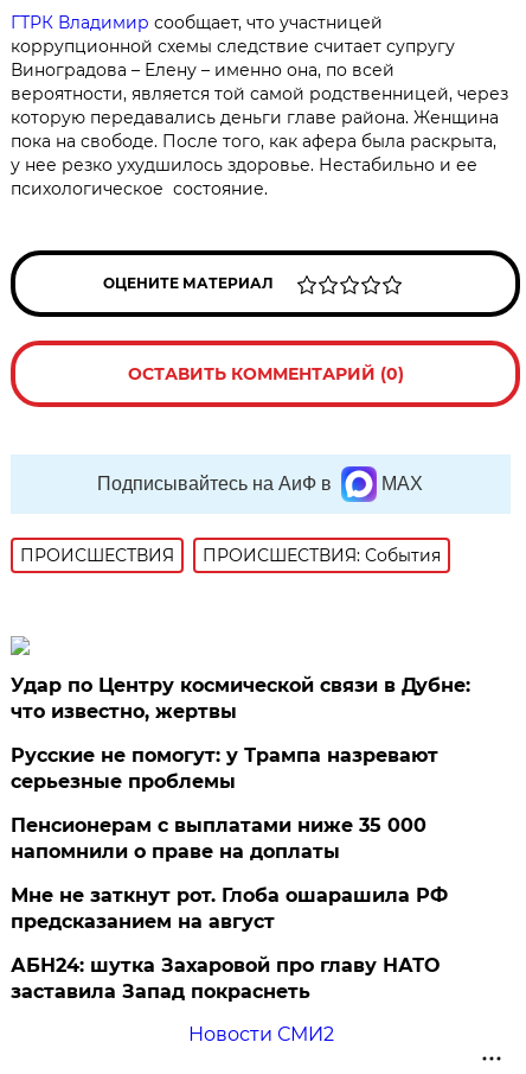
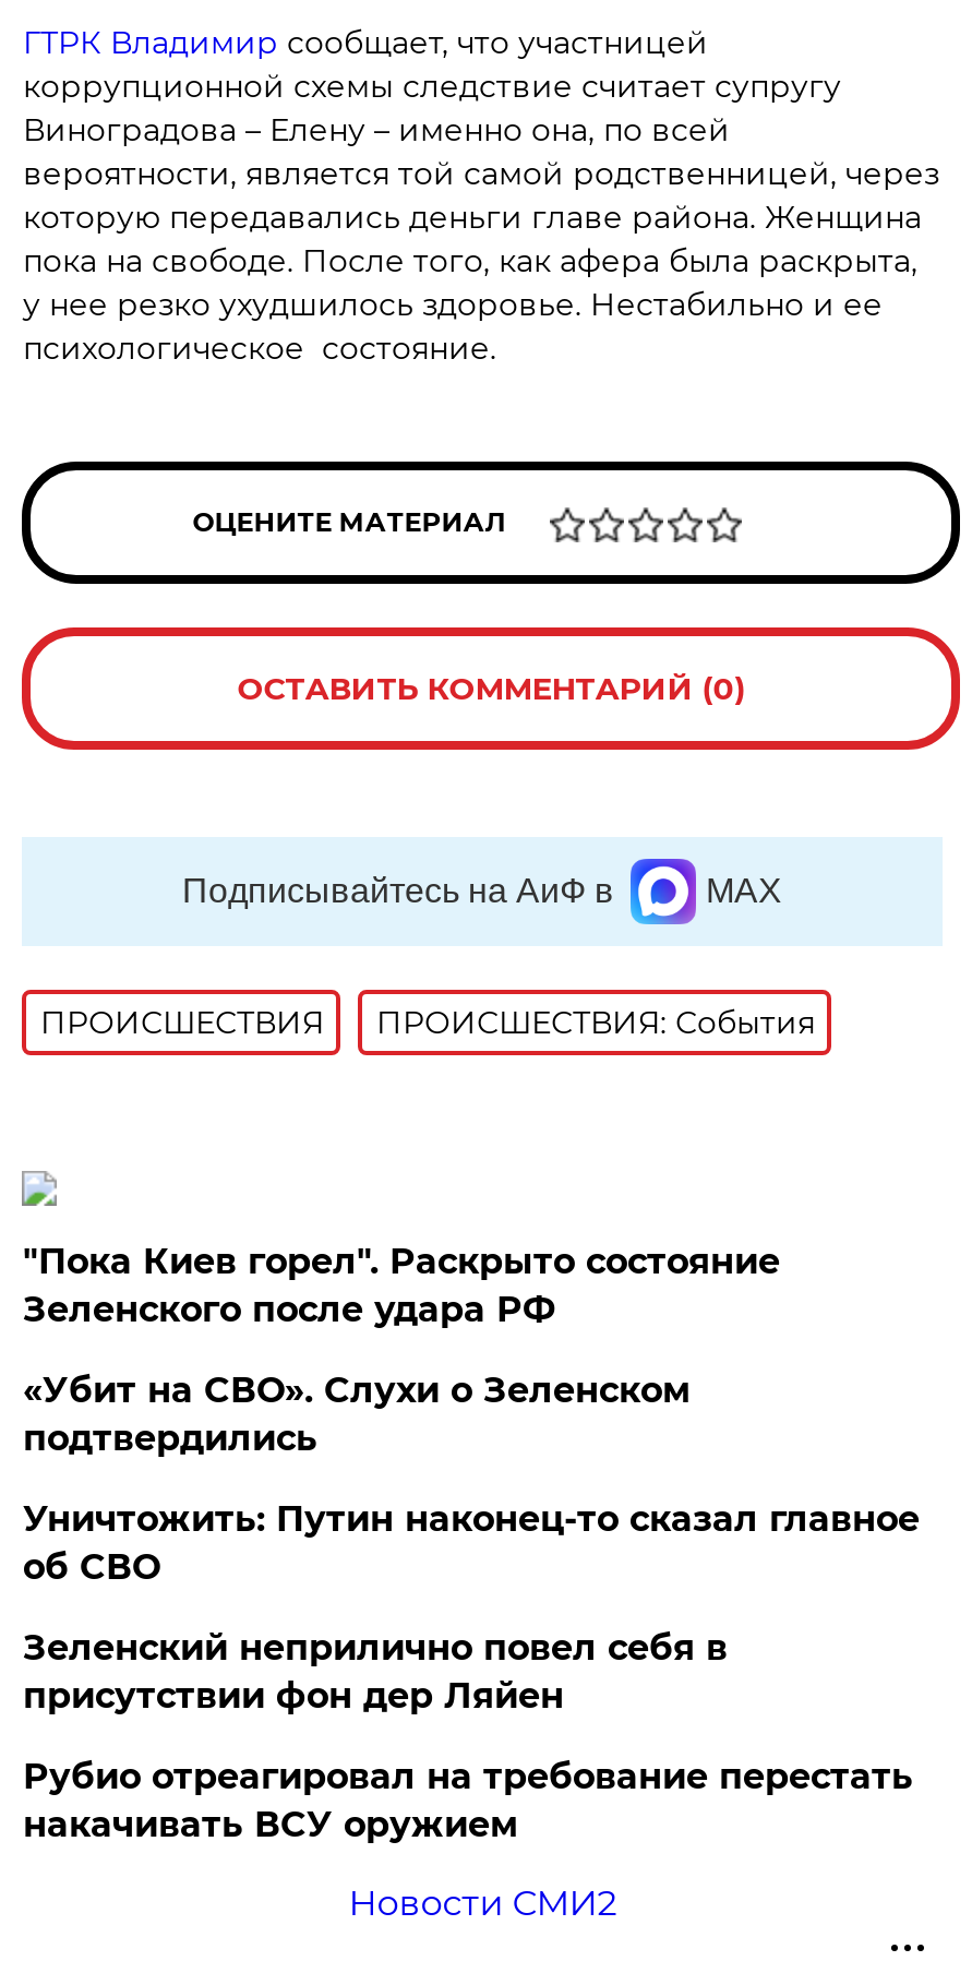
[11,674,471,723] Удар по Центру космической связи в Дубне: | что известно, жертвы -> [23,1241,780,1330] "Пока Киев горел". Раскрыто состояние | Зеленского после удара РФ
[11,744,439,793] Русские не помогут: у Трампа назревают | серьезные проблемы -> [23,1369,690,1459] «Убит на СВО». Слухи о Зеленском | подтвердились
[11,814,427,863] Пенсионерам с выплатами ниже 35 000 | напомнили о праве на доплаты -> [23,1498,919,1588] Уничтожить: Путин наконец-то сказал главное | об СВО
[11,884,448,933] Мне не заткнут рот. Глоба ошарашила РФ | предсказанием на август -> [23,1627,727,1716] Зеленский неприлично повел cебя в | присутствии фон дер Ляйен
[11,954,440,1003] АБН24: шутка Захаровой про главу НАТО | заставила Запад покраснеть -> [23,1756,913,1845] Рубио отреагировал на требование перестать | накачивать ВСУ оружием

